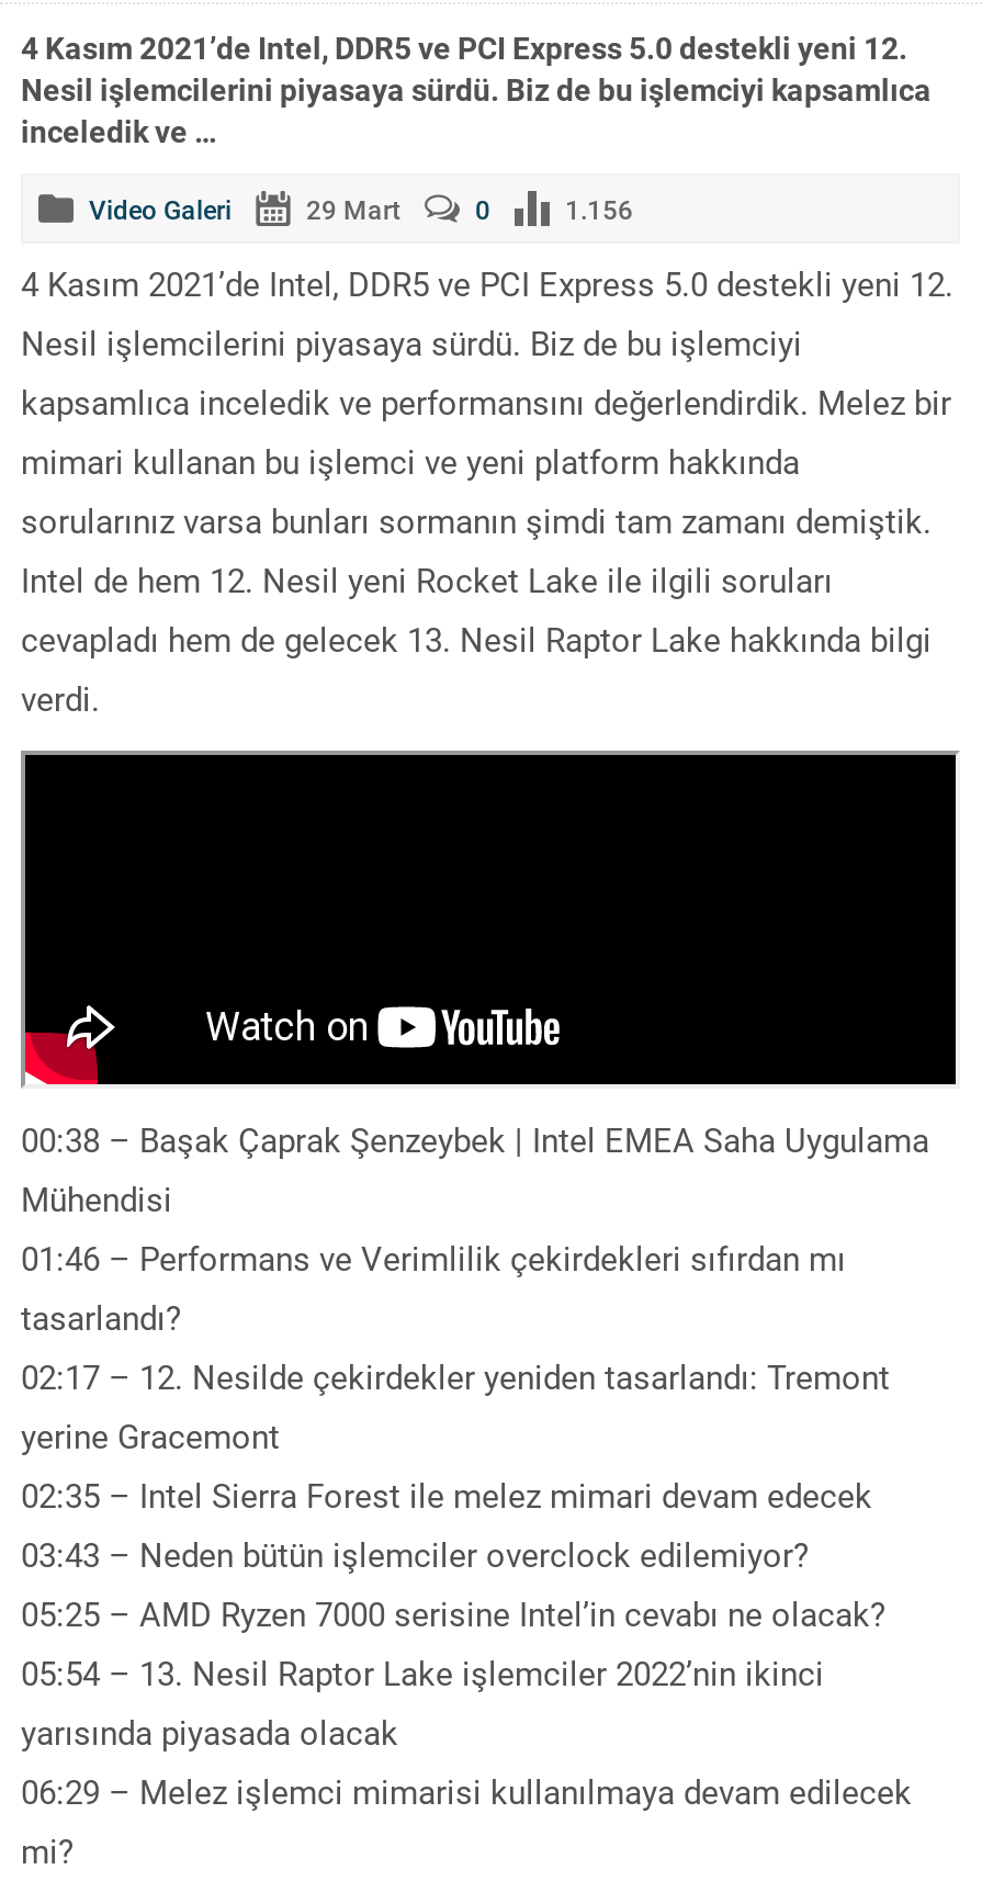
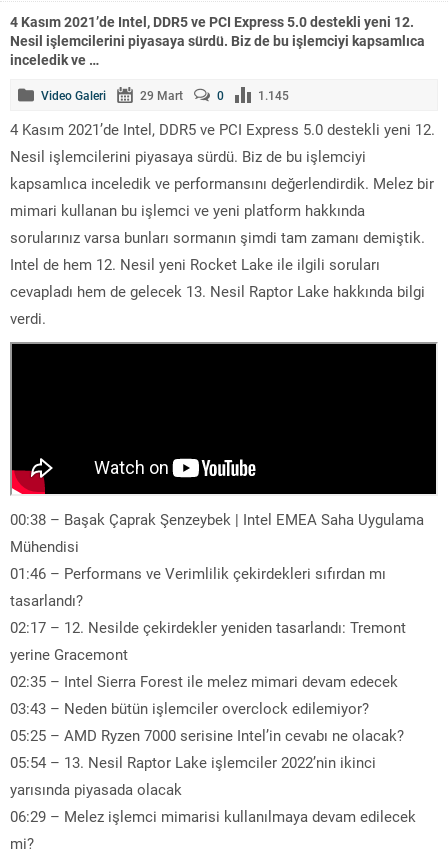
[565,191,633,226] 1.156 -> [258,87,289,103] 1.145

